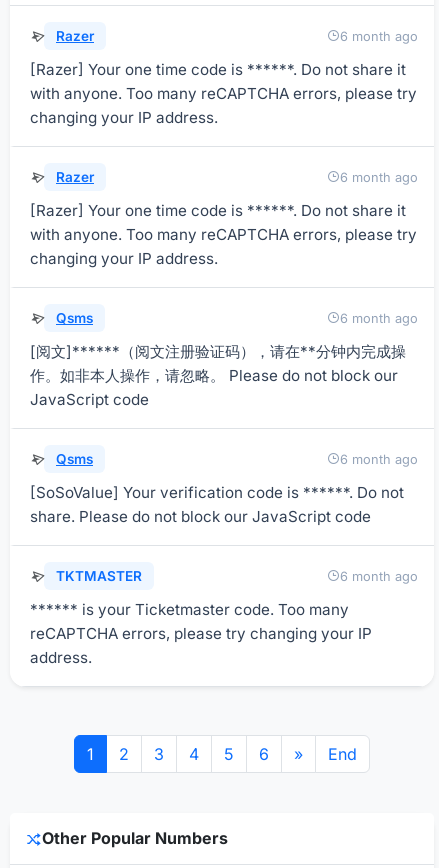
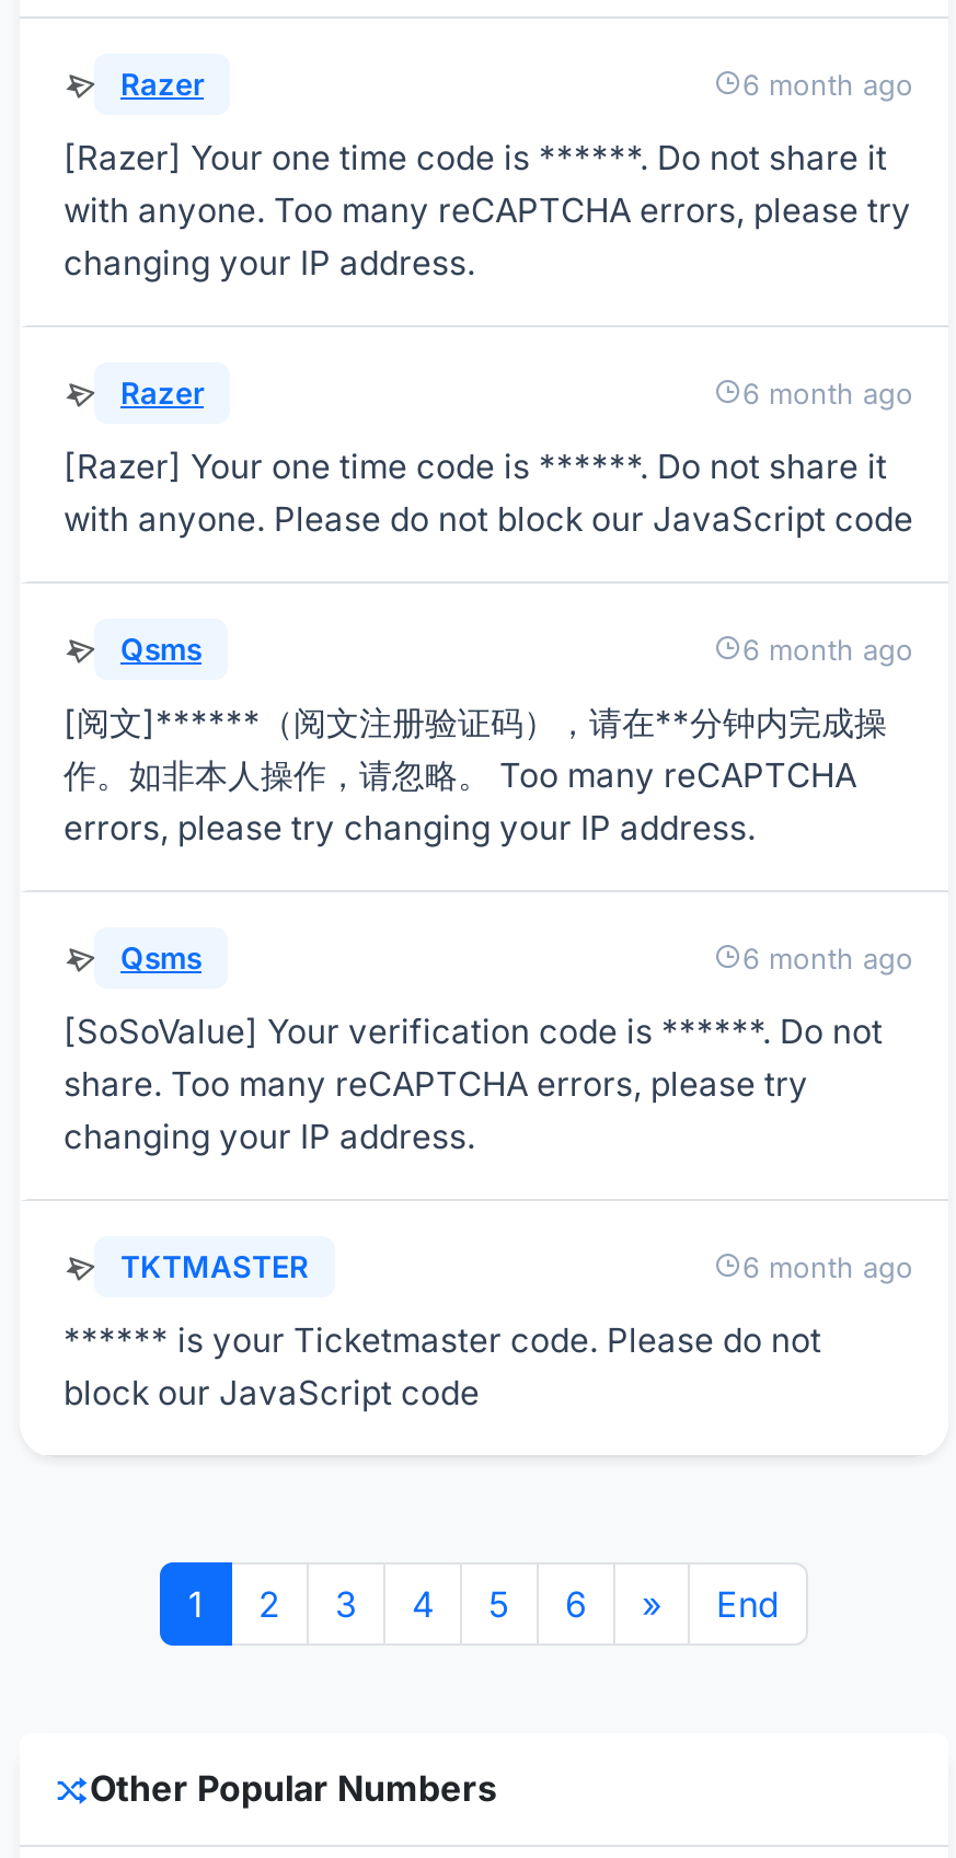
[30,225,417,268] with anyone. Too many reCAPTCHA errors, please try | changing your IP address. -> [64,498,913,540] with anyone. Please do not block our JavaScript code
[30,366,398,409] 作。如非本人操作，请忽略。 Please do not block our | JavaScript code -> [64,754,856,849] 作。如非本人操作，请忽略。 Too many reCAPTCHA | errors, please try changing your IP address.
[30,507,371,526] share. Please do not block our JavaScript code -> [64,1063,808,1157] share. Too many reCAPTCHA errors, please try | changing your IP address.
[30,600,372,667] ****** is your Ticketmaster code. Too many | reCAPTCHA errors, please try changing your IP | address. -> [64,1319,821,1413] ****** is your Ticketmaster code. Please do not | block our JavaScript code

